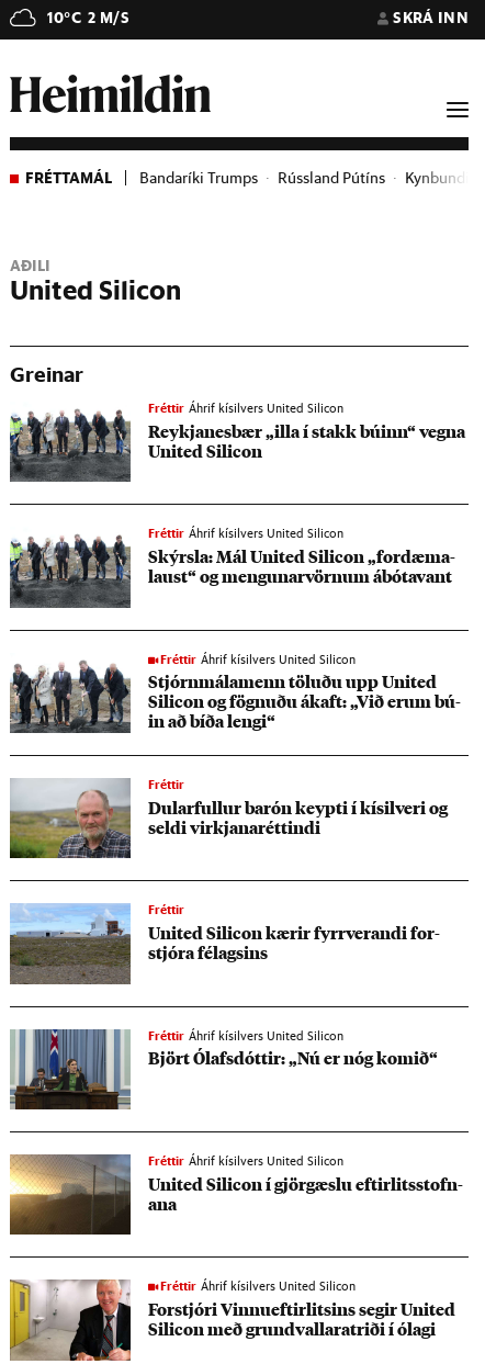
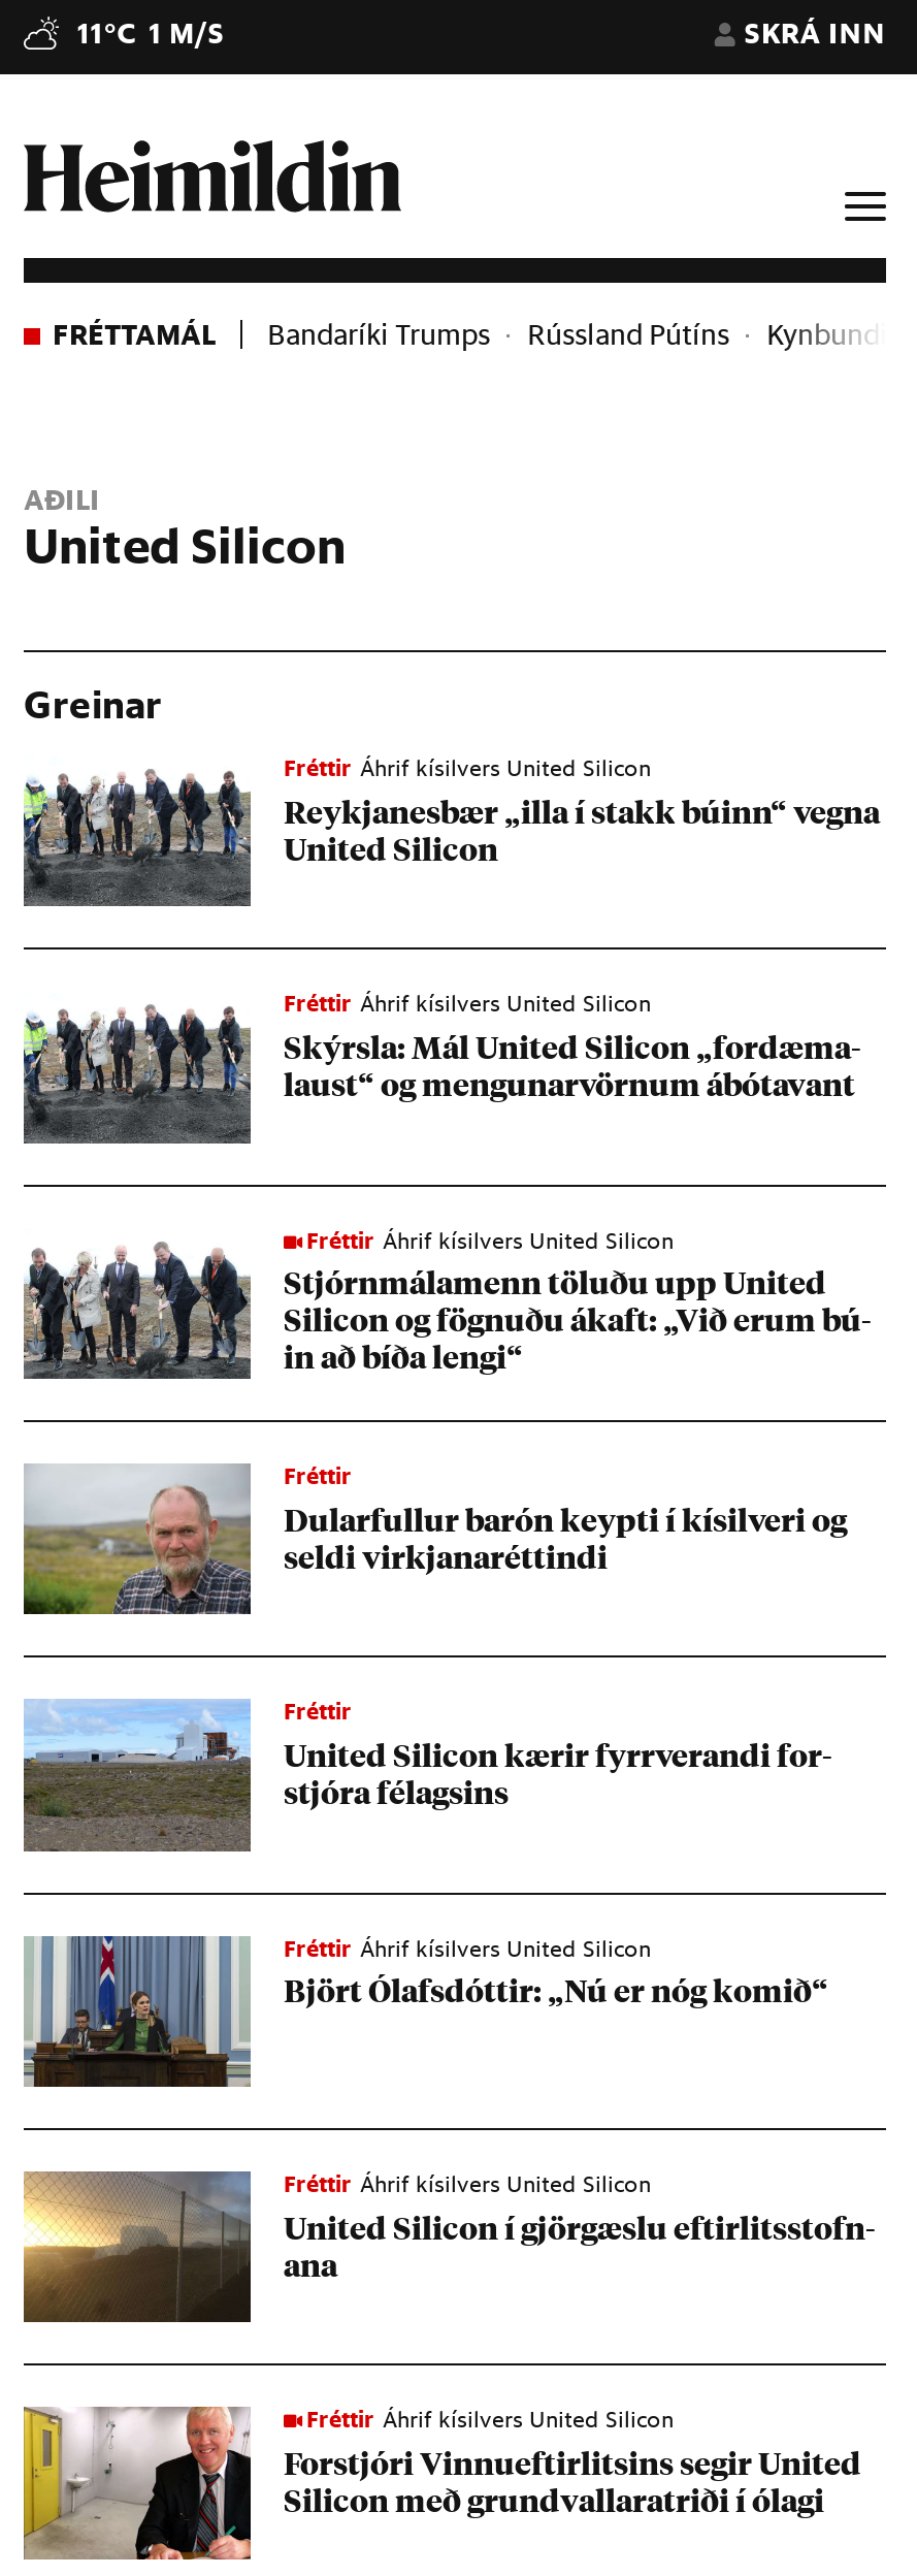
[47,8,130,27] 10°C 2 M/S -> [78,14,225,52] 11°C 1 M/S

